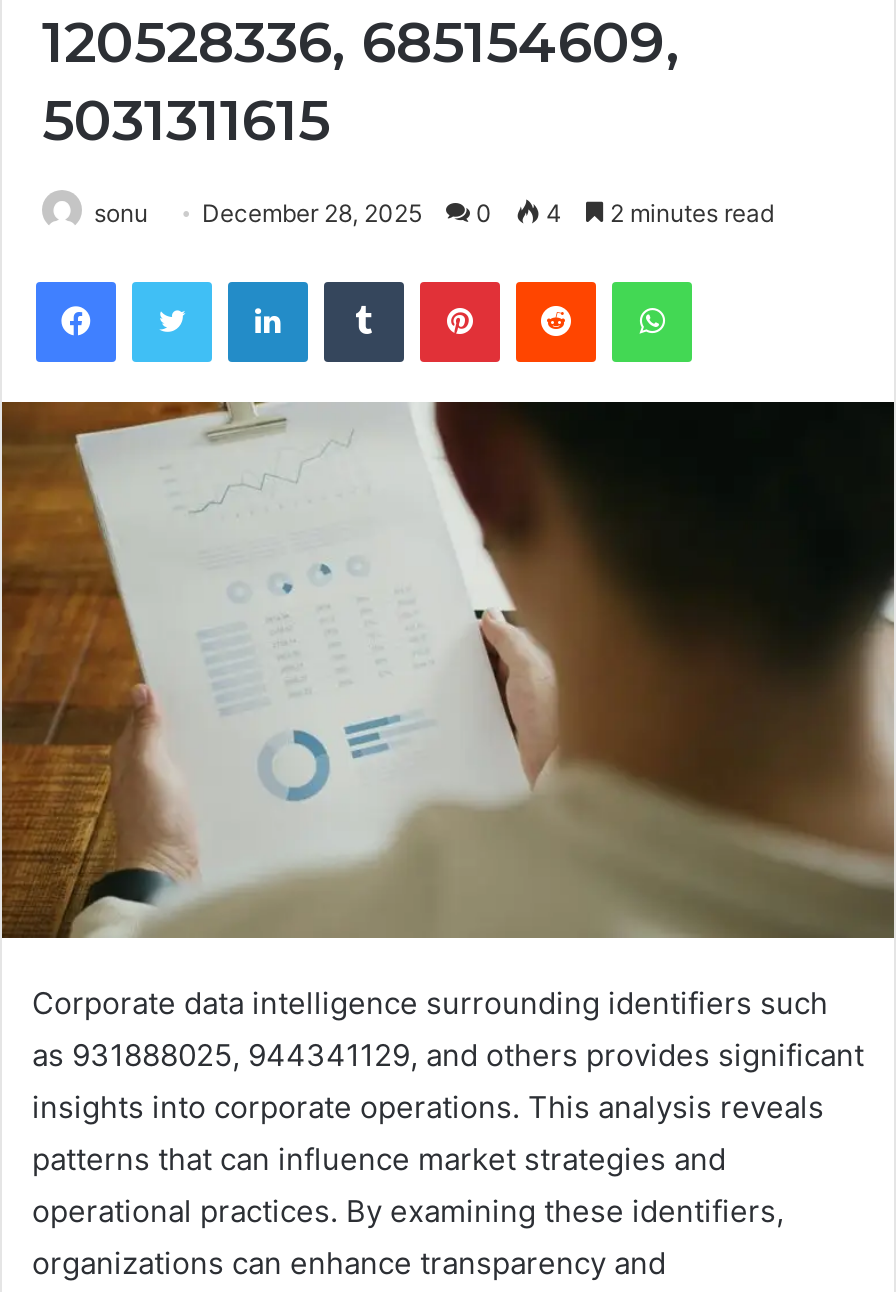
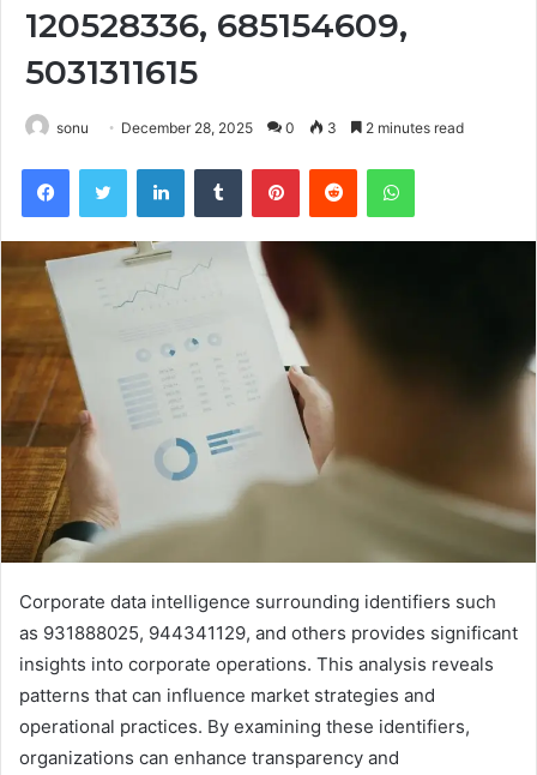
[94,197,774,227] sonu December 28, 2025 0 4 2 minutes read -> [56,118,464,136] sonu December 28, 2025 0 3 2 minutes read

